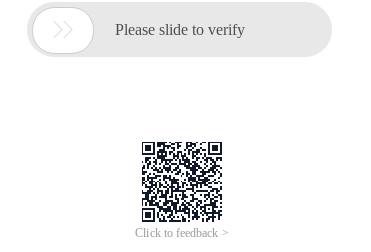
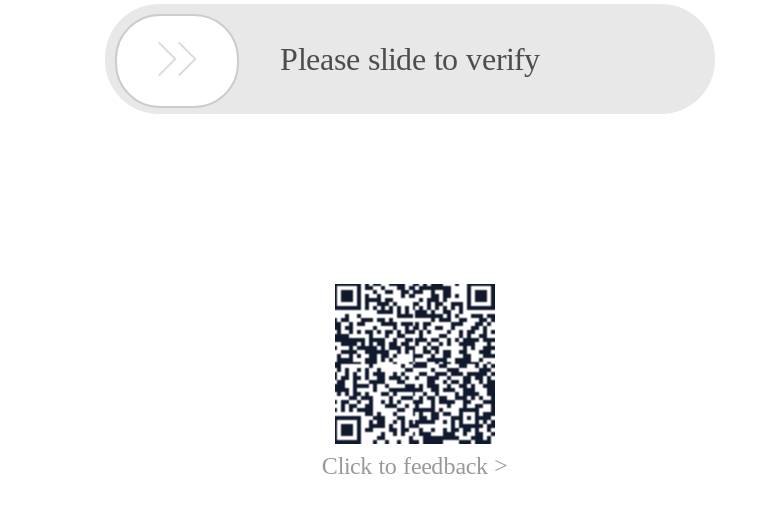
[141,142,223,223] [image] -> [333,282,495,446] [image]

